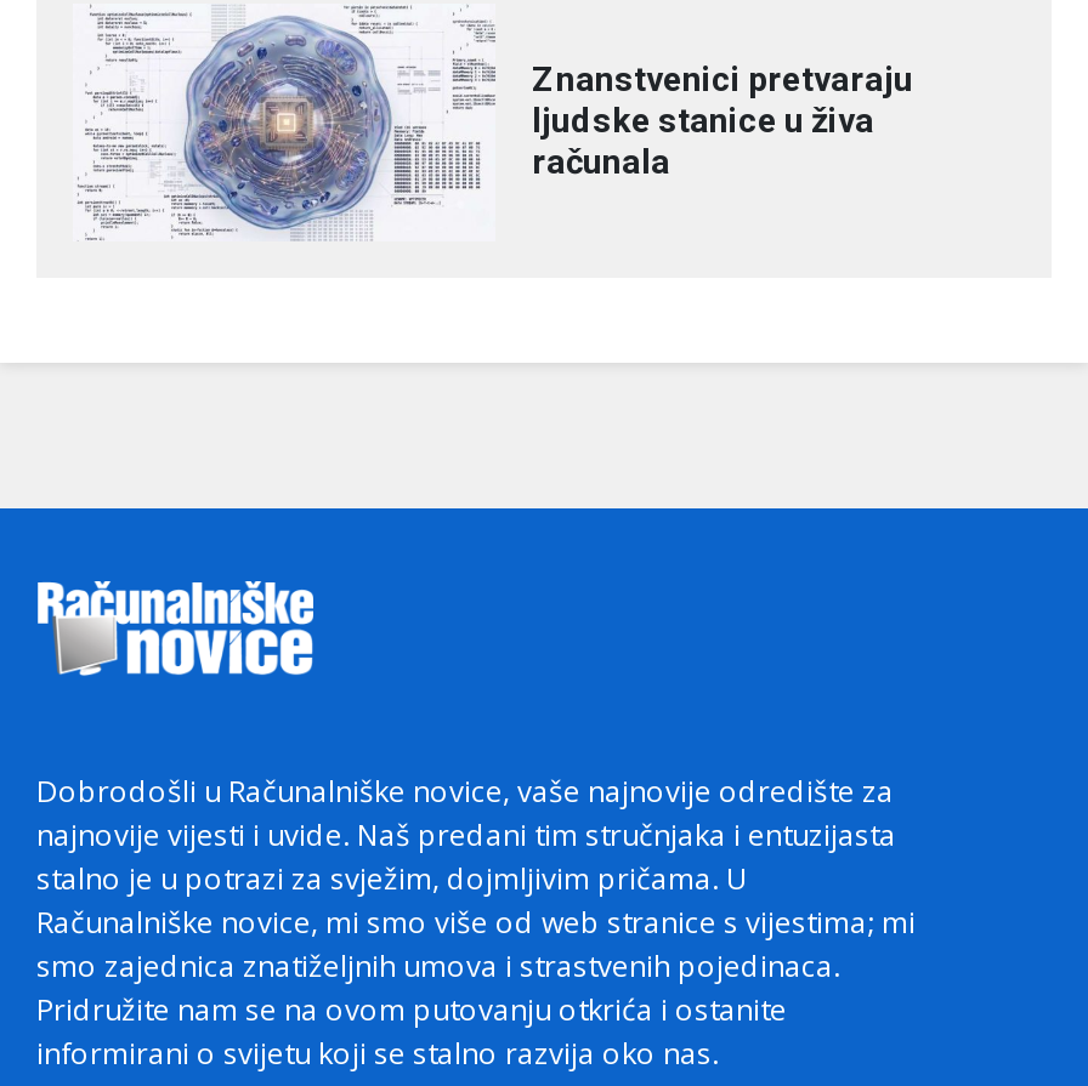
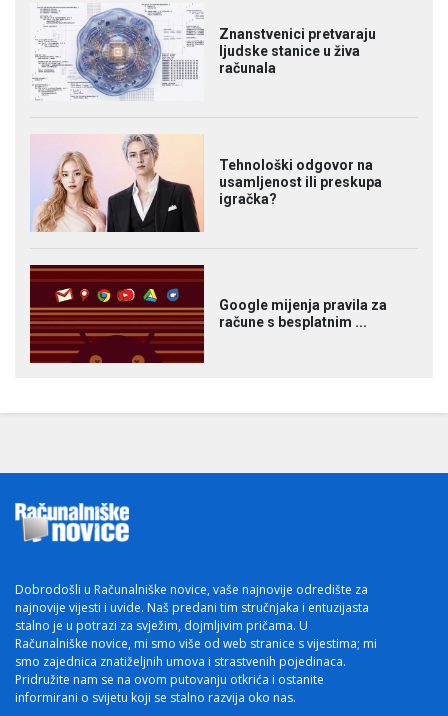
none -> [29,264,387,364] [image] | Google mijenja pravila za | račune s besplatnim ...
none -> [30,134,382,233] [image] | Tehnološki odgovor na | usamljenost ili preskupa | igračka?

